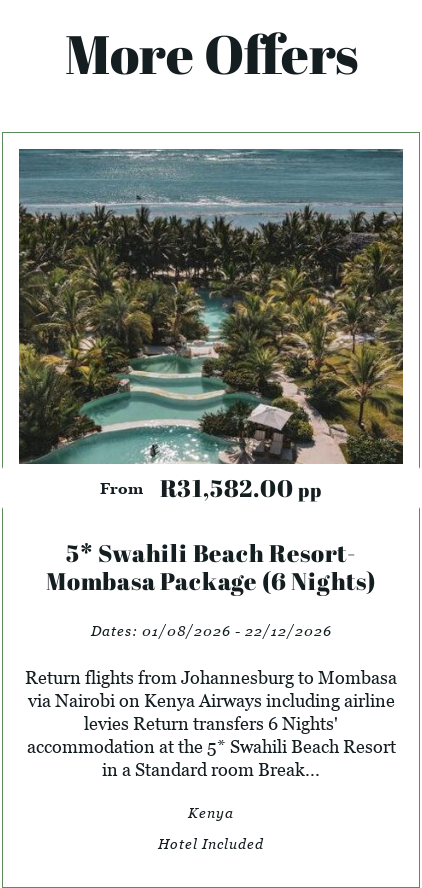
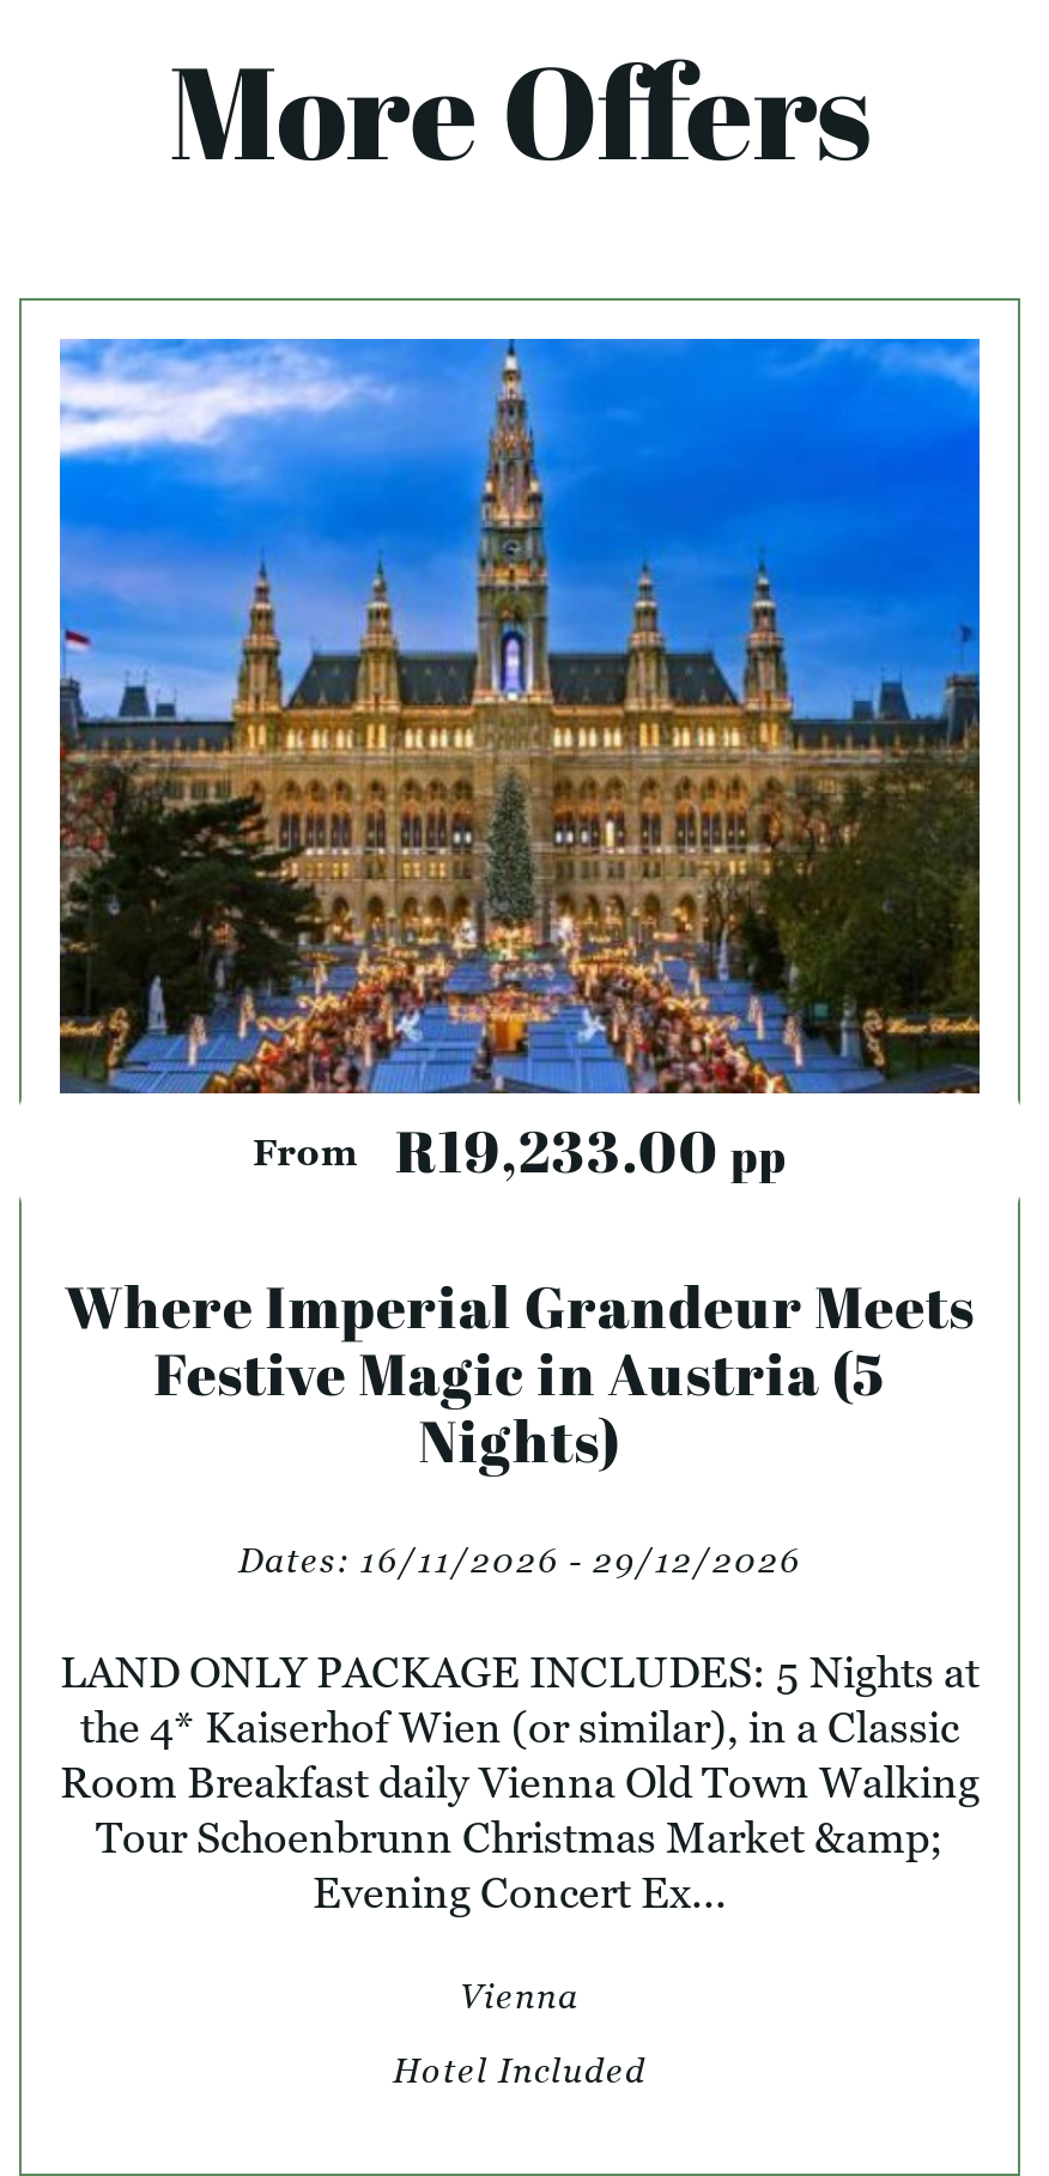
[18,148,404,503] [image] | From R31,582.00 pp -> [57,337,982,1188] [image] | From R19,233.00 pp
[46,536,376,596] 5* Swahili Beach Resort- | Mombasa Package (6 Nights) -> [64,1267,975,1478] Where Imperial Grandeur Meets | Festive Magic in Austria (5 | Nights)
[90,621,331,638] Dates: 01/08/2026 - 22/12/2026 -> [238,1538,801,1578] Dates: 16/11/2026 - 29/12/2026
[25,666,397,779] Return flights from Johannesburg to Mombasa | via Nairobi on Kenya Airways including airline | levies Return transfers 6 Nights' | accommodation at the 5* Swahili Beach Resort | in a Standard room Break... -> [60,1645,980,1916] LAND ONLY PACKAGE INCLUDES: 5 Nights at | the 4* Kaiserhof Wien (or similar), in a Classic | Room Breakfast daily Vienna Old Town Walking | Tour Schoenbrunn Christmas Market &amp; | Evening Concert Ex...
[188,803,234,820] Kenya -> [460,1974,580,2014] Vienna

